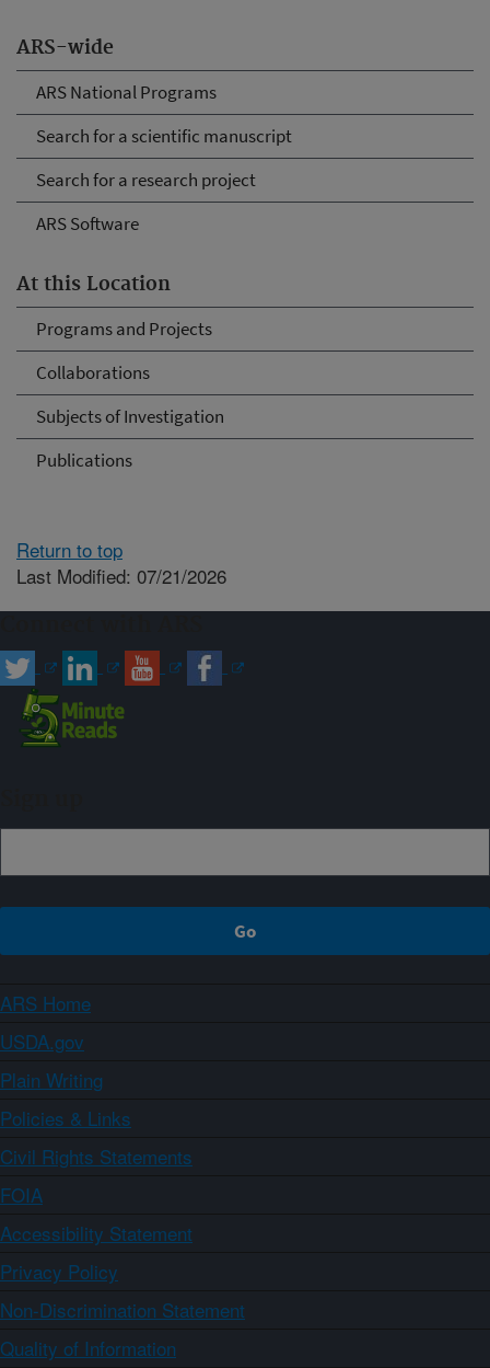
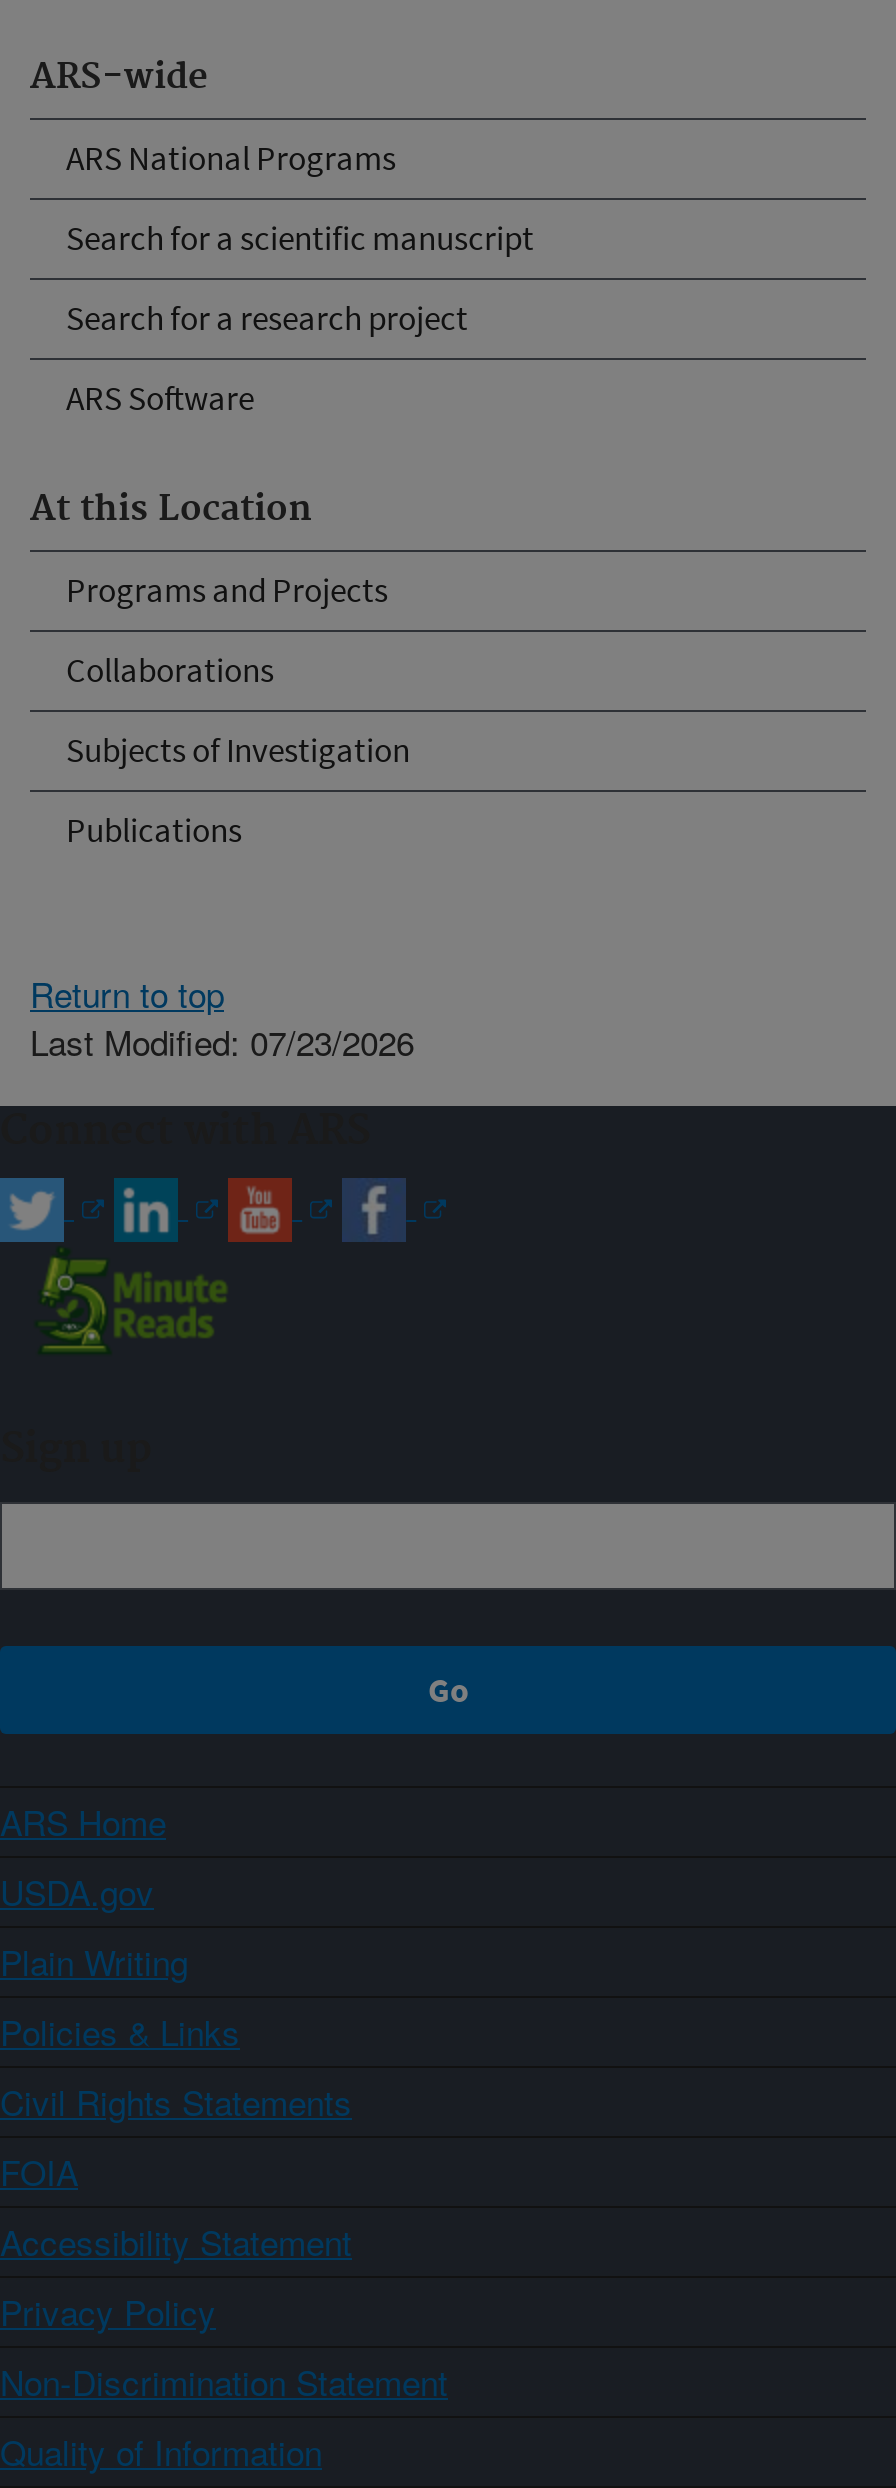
[16,561,226,589] Last Modified: 07/21/2026 -> [30,1015,414,1065] Last Modified: 07/23/2026

